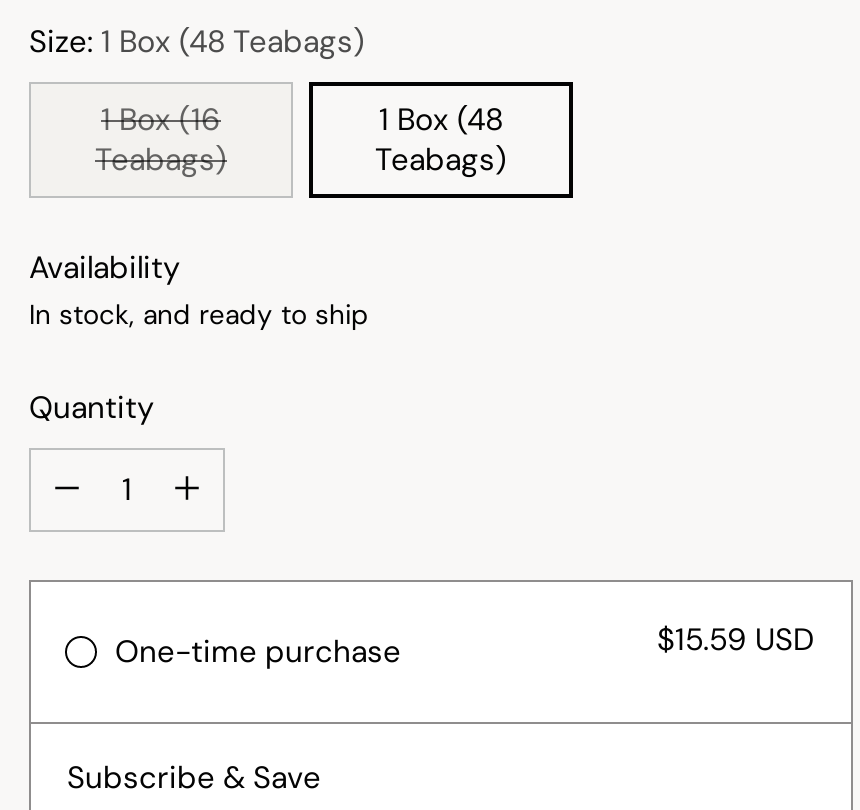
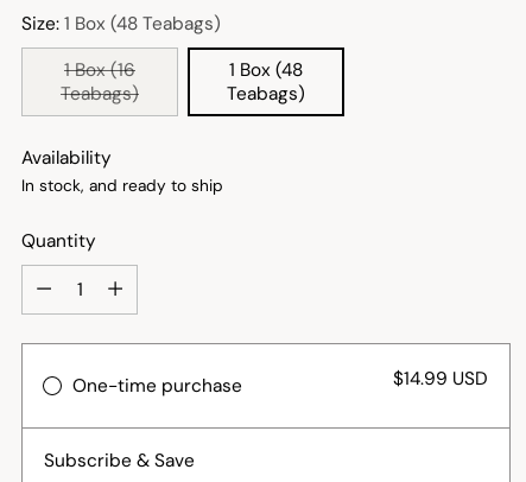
[657,620,815,660] $15.59 USD -> [393,367,488,391] $14.99 USD

